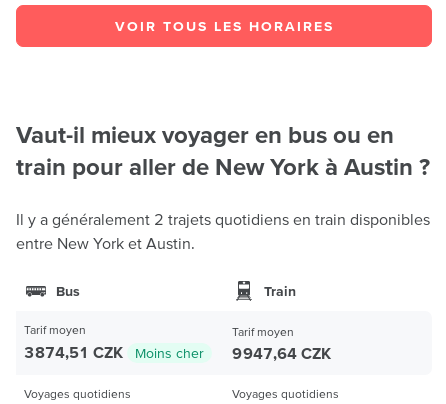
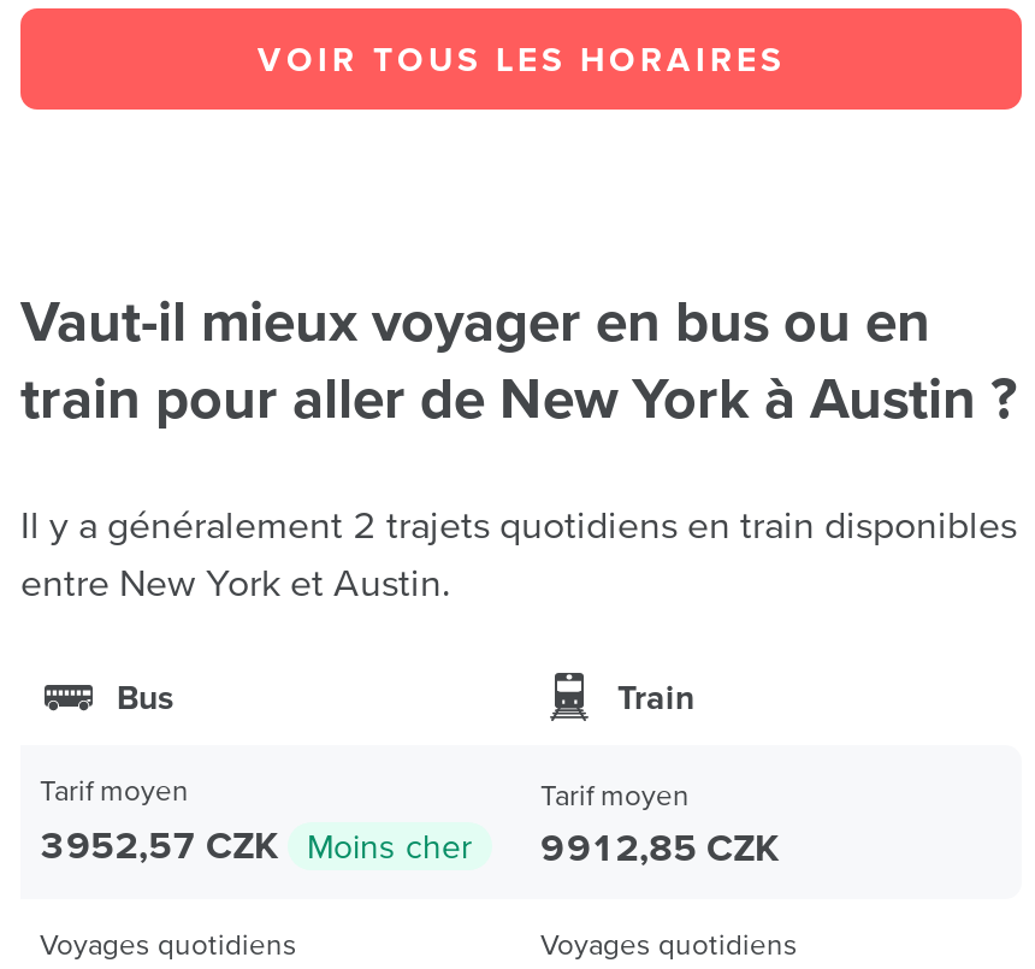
[24,343,123,361] 3 874,51 CZK -> [40,822,278,865] 3 952,57 CZK
[232,344,331,362] 9 947,64 CZK -> [540,825,779,868] 9 912,85 CZK

